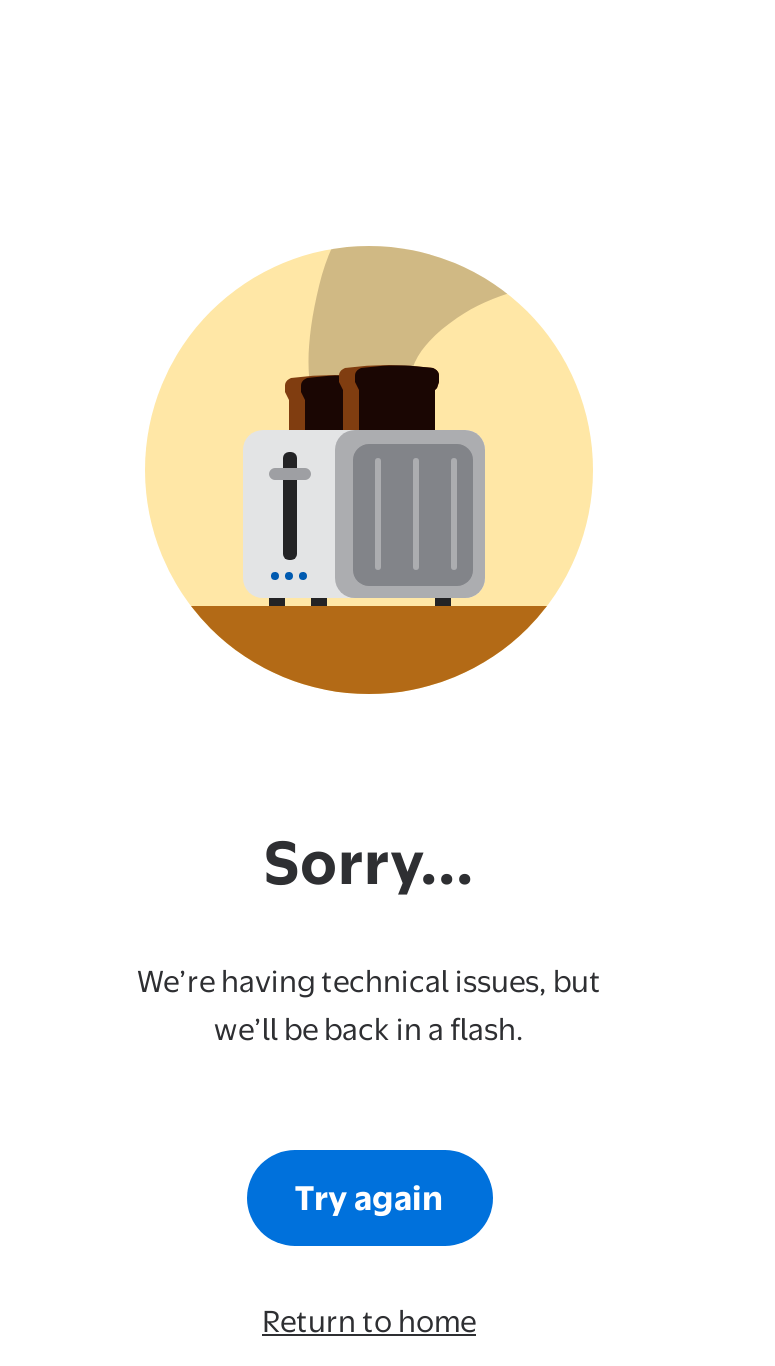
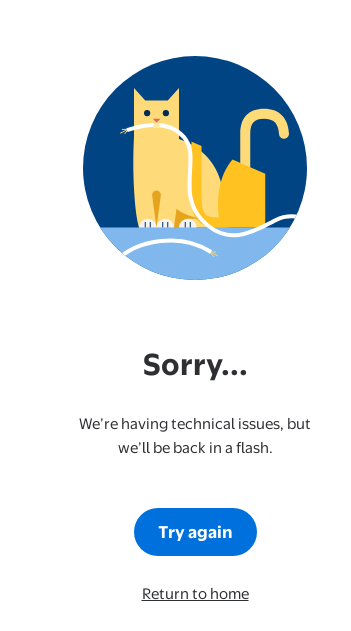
[145,246,593,696] [image] -> [82,55,308,281] [image]

